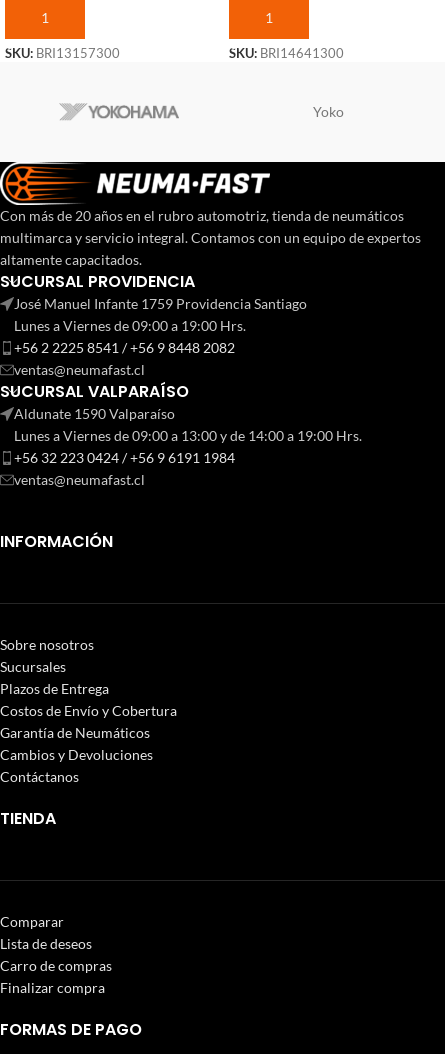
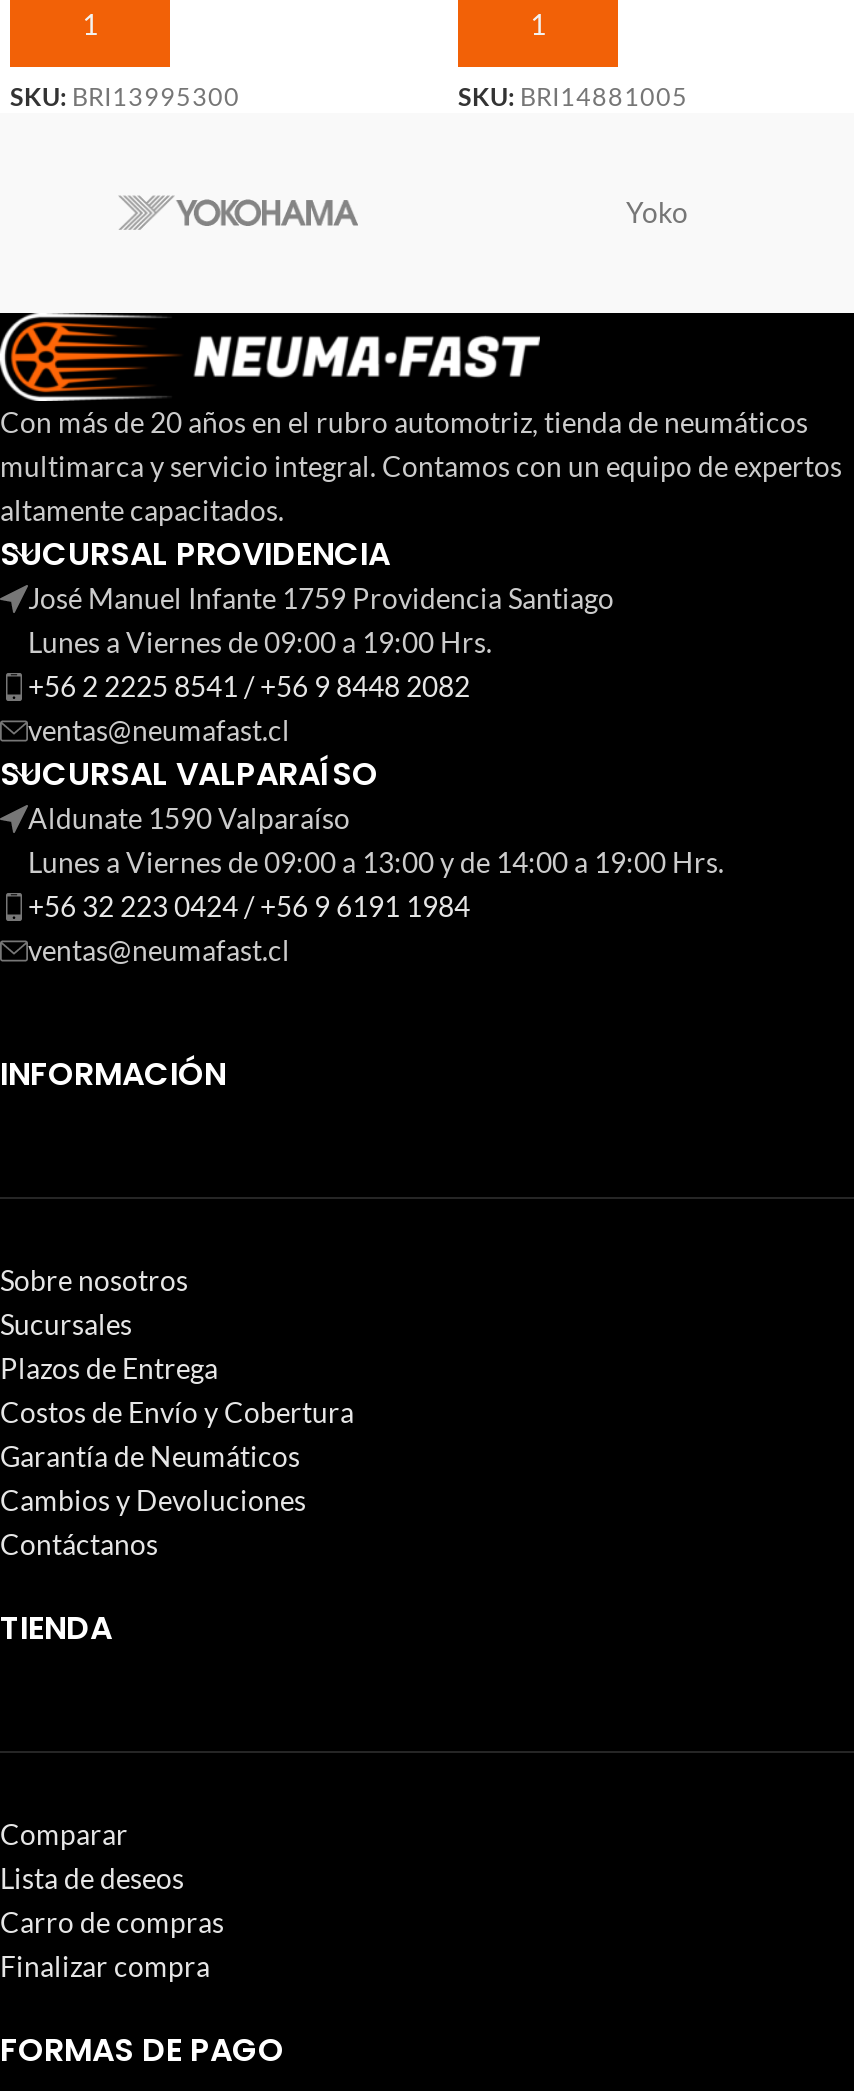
[5,46,120,61] SKU: BRI13157300 -> [10,82,240,112] SKU: BRI13995300
[229,46,344,61] SKU: BRI14641300 -> [458,82,688,112] SKU: BRI14881005

